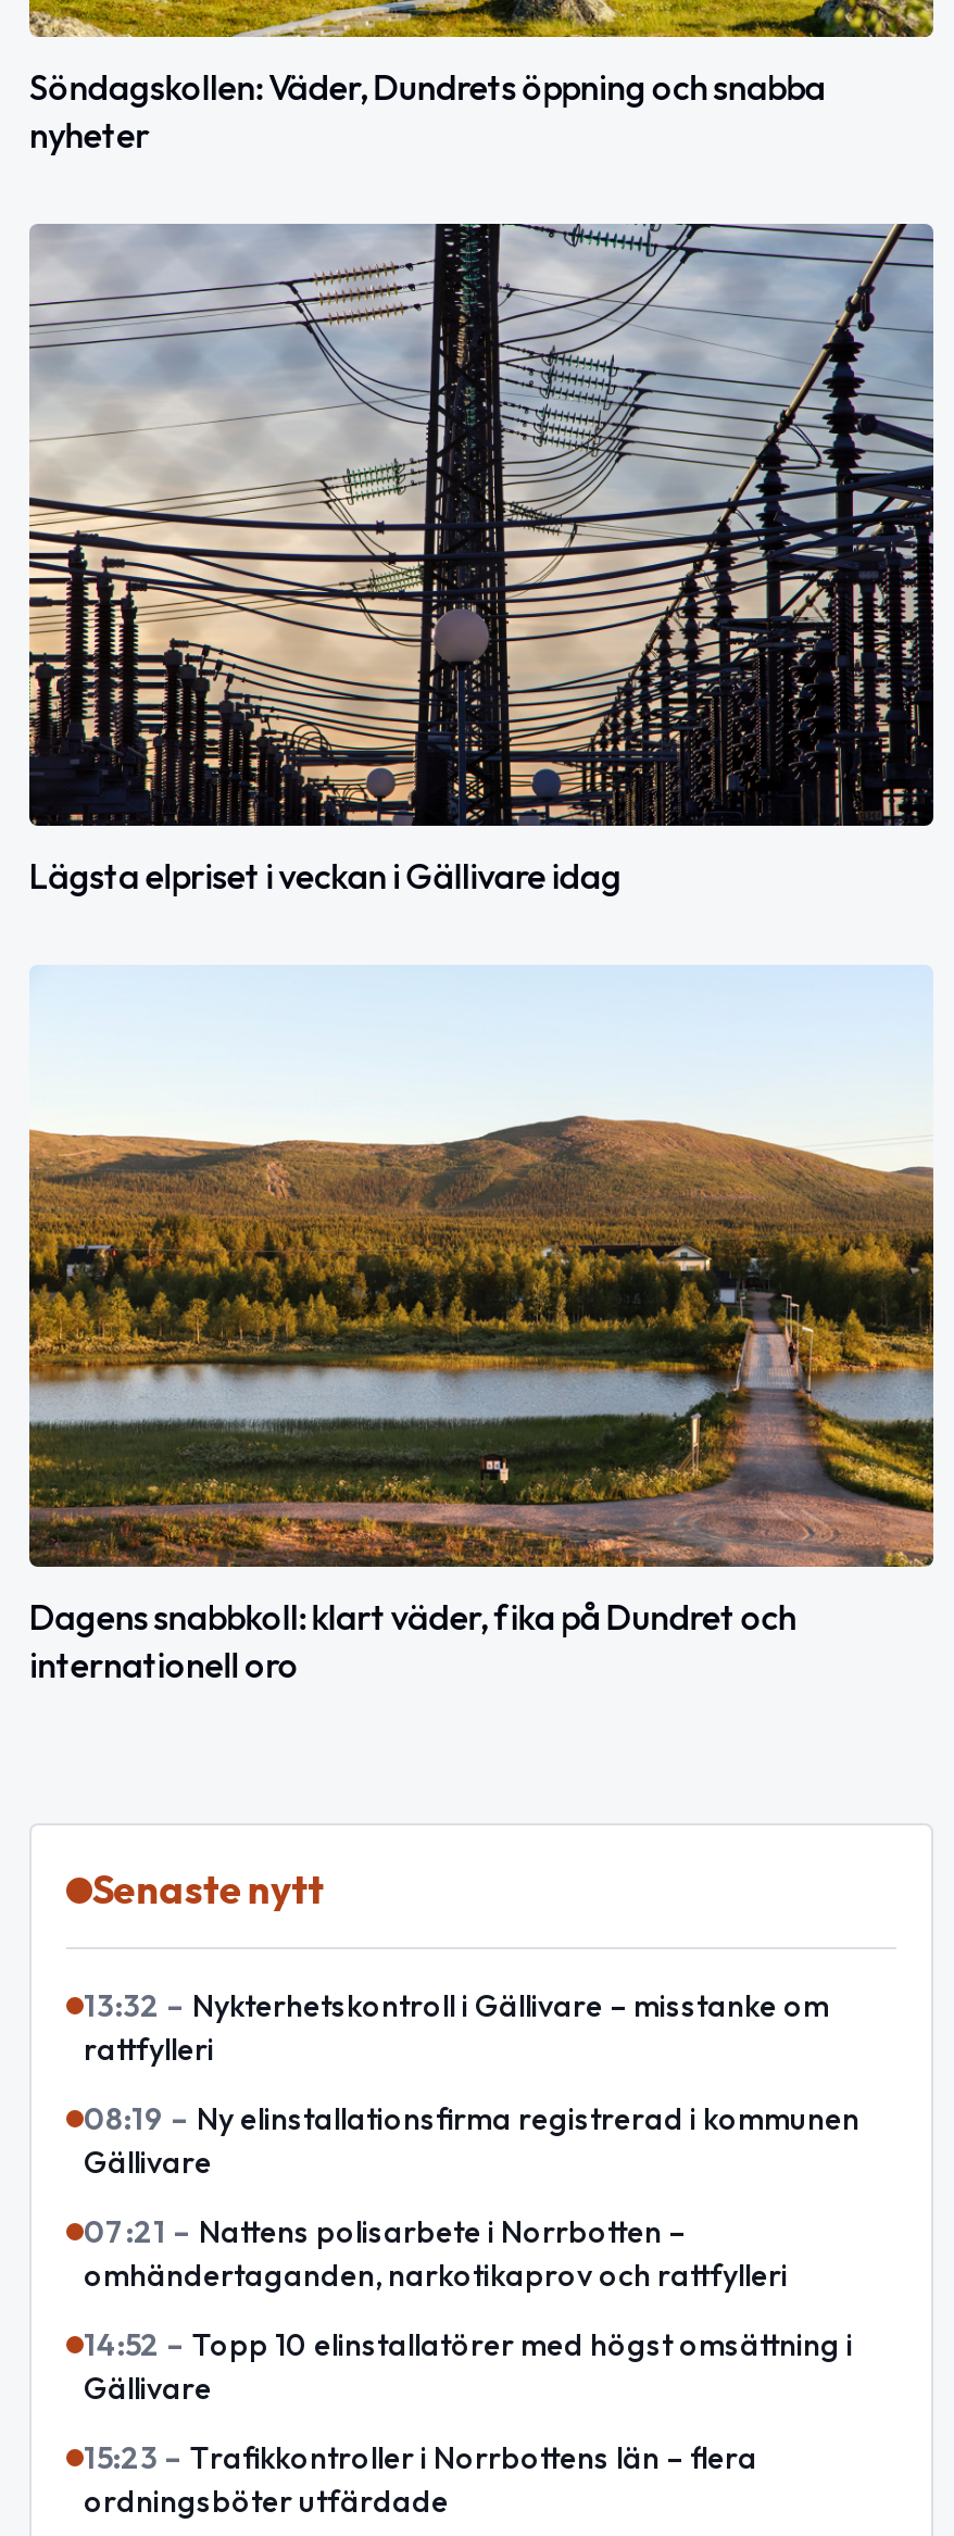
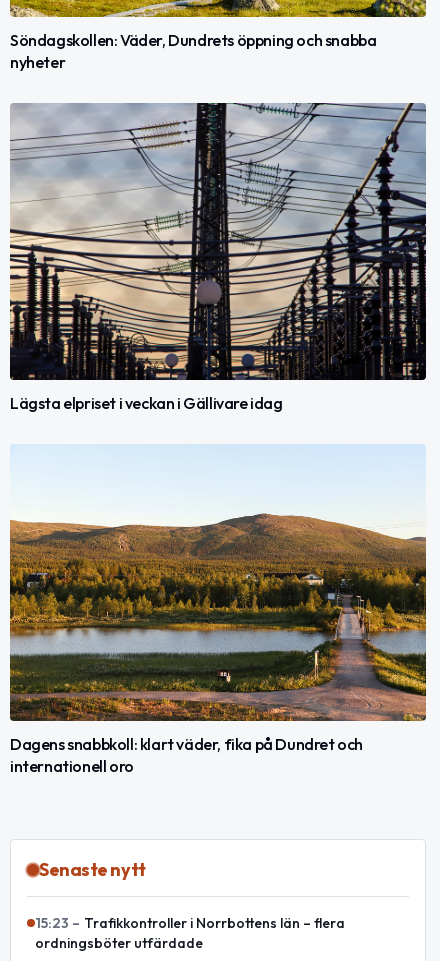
[84,1987,859,2408] 13:32 – Nykterhetskontroll i Gällivare – misstanke om | rattfylleri | 08:19 – Ny elinstallationsfirma registrerad i kommunen | Gällivare | 07:21 – Nattens polisarbete i Norrbotten – | omhändertaganden, narkotikaprov och rattfylleri | 14:52 – Topp 10 elinstallatörer med högst omsättning i | Gällivare -> none

